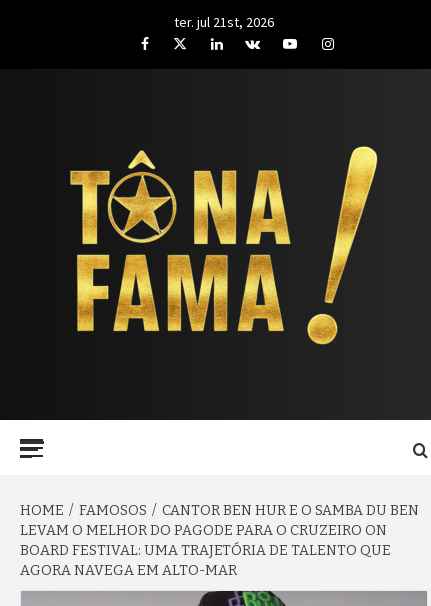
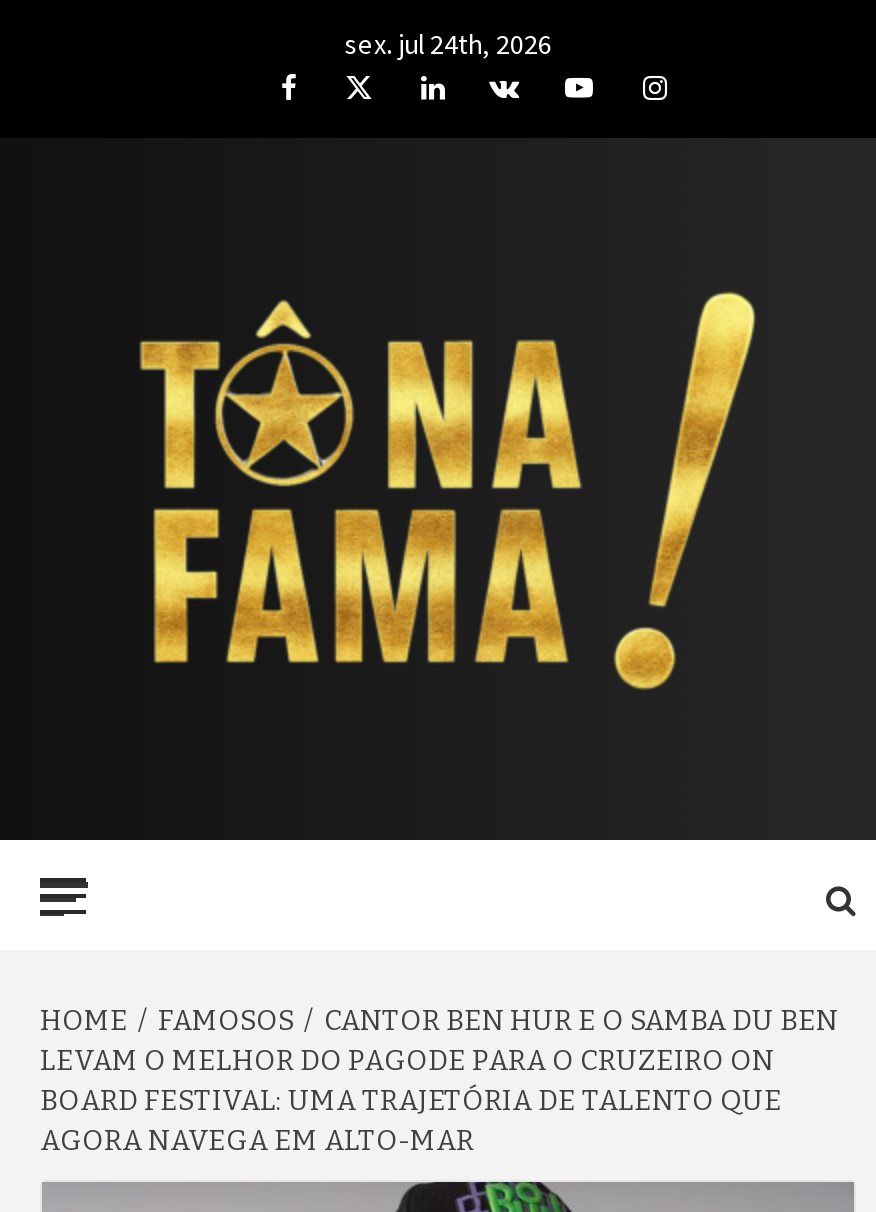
[174,13,274,31] ter. jul 21st, 2026 -> [344,26,552,62] sex. jul 24th, 2026

